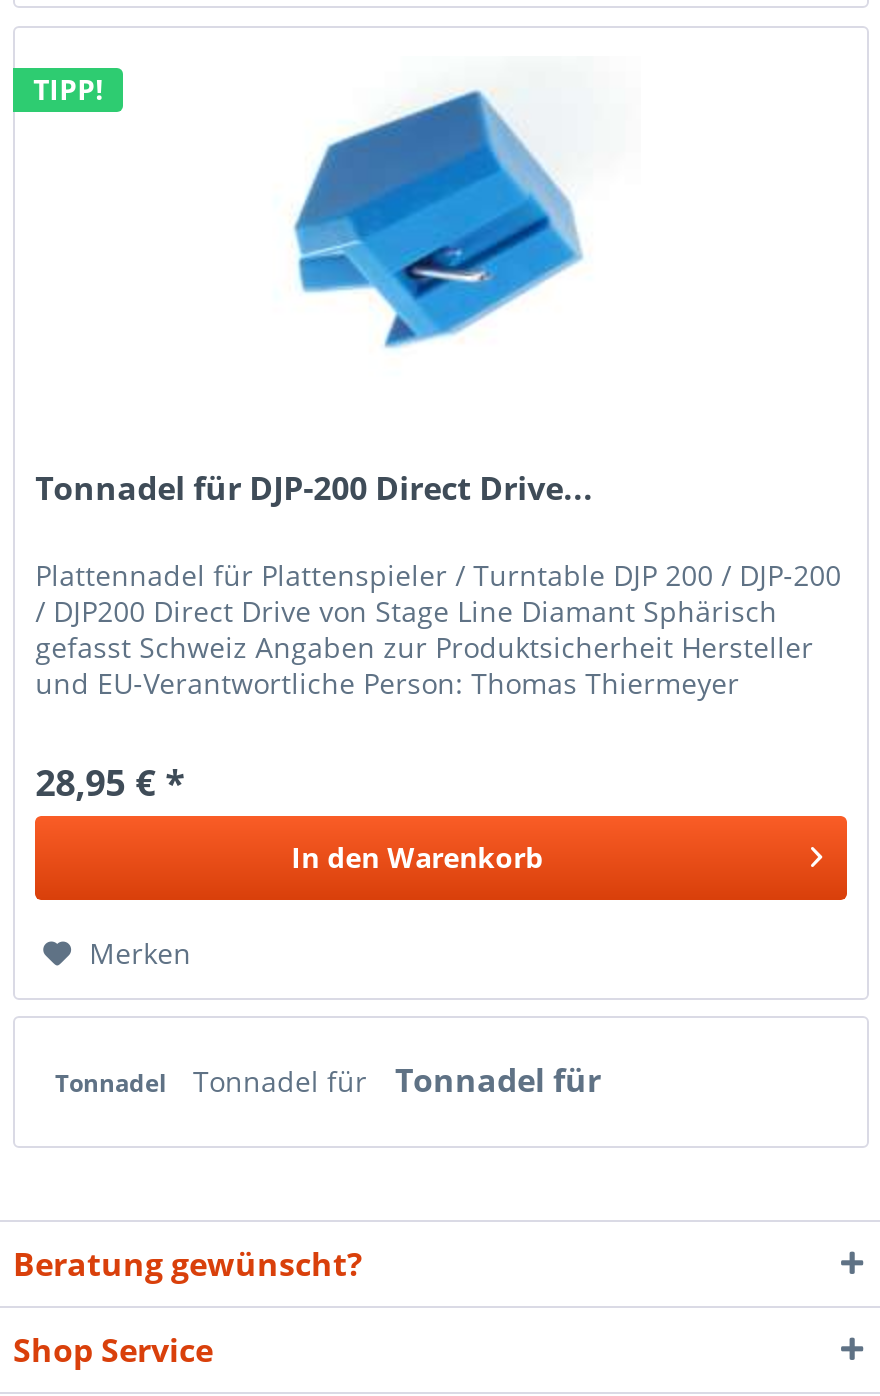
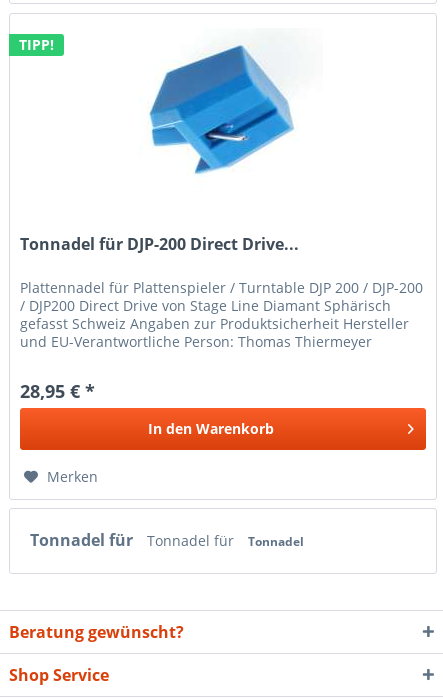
[55,1058,601,1102] Tonnadel Tonnadel für Tonnadel für -> [30,529,304,551] Tonnadel für Tonnadel für Tonnadel

